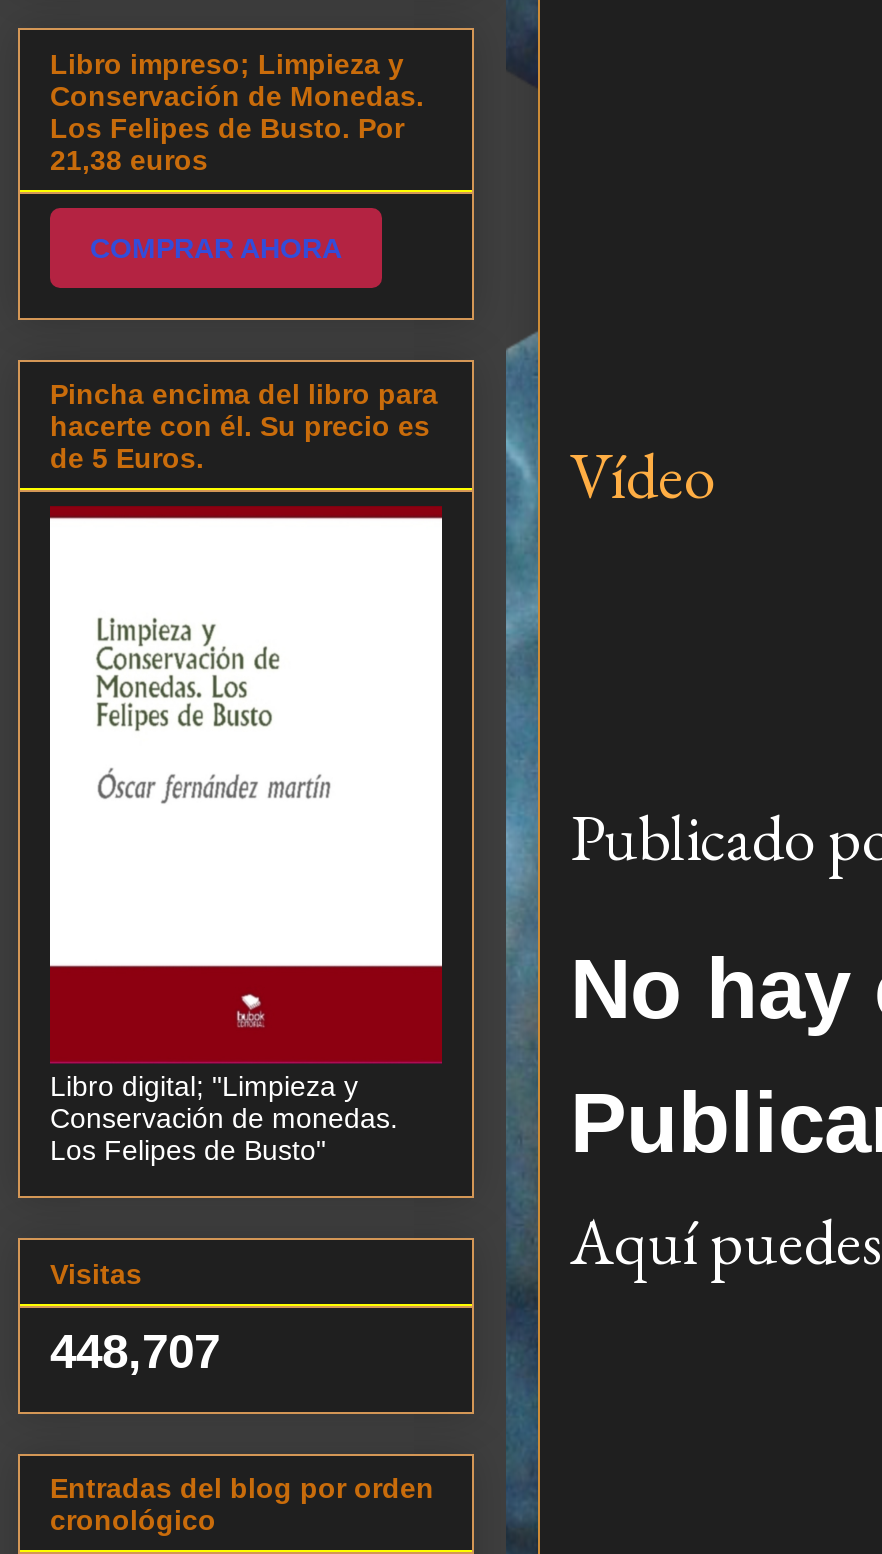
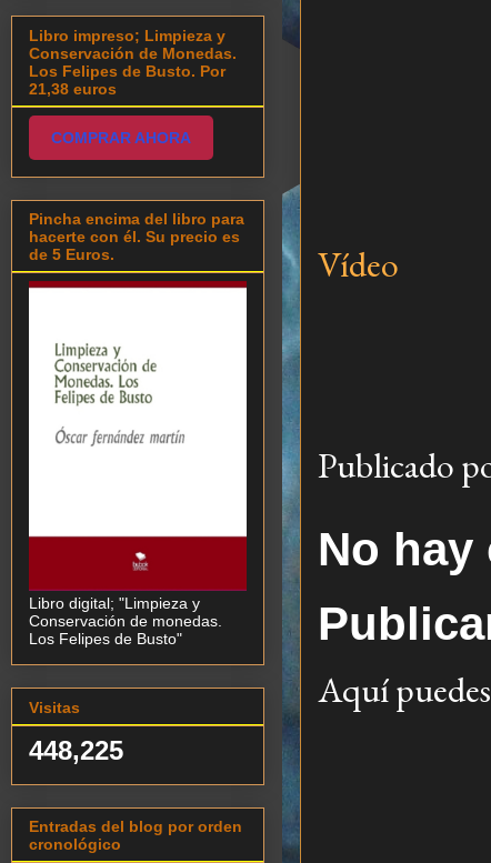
[50,1323,220,1377] 448,707 -> [29,735,123,765] 448,225

